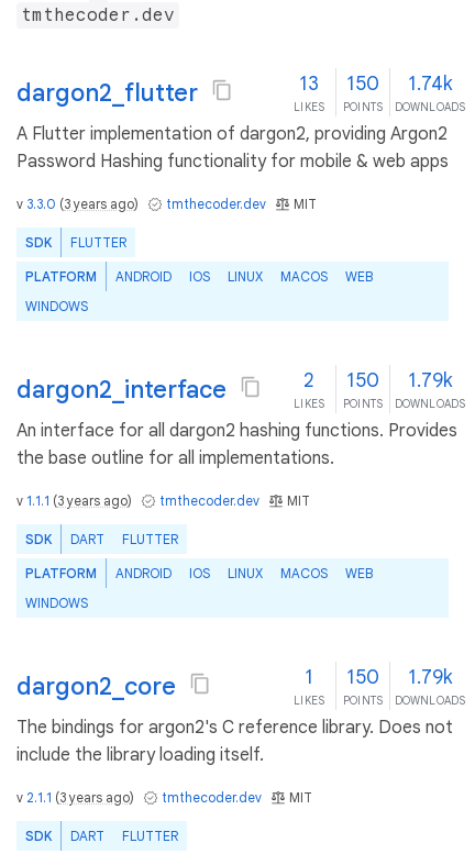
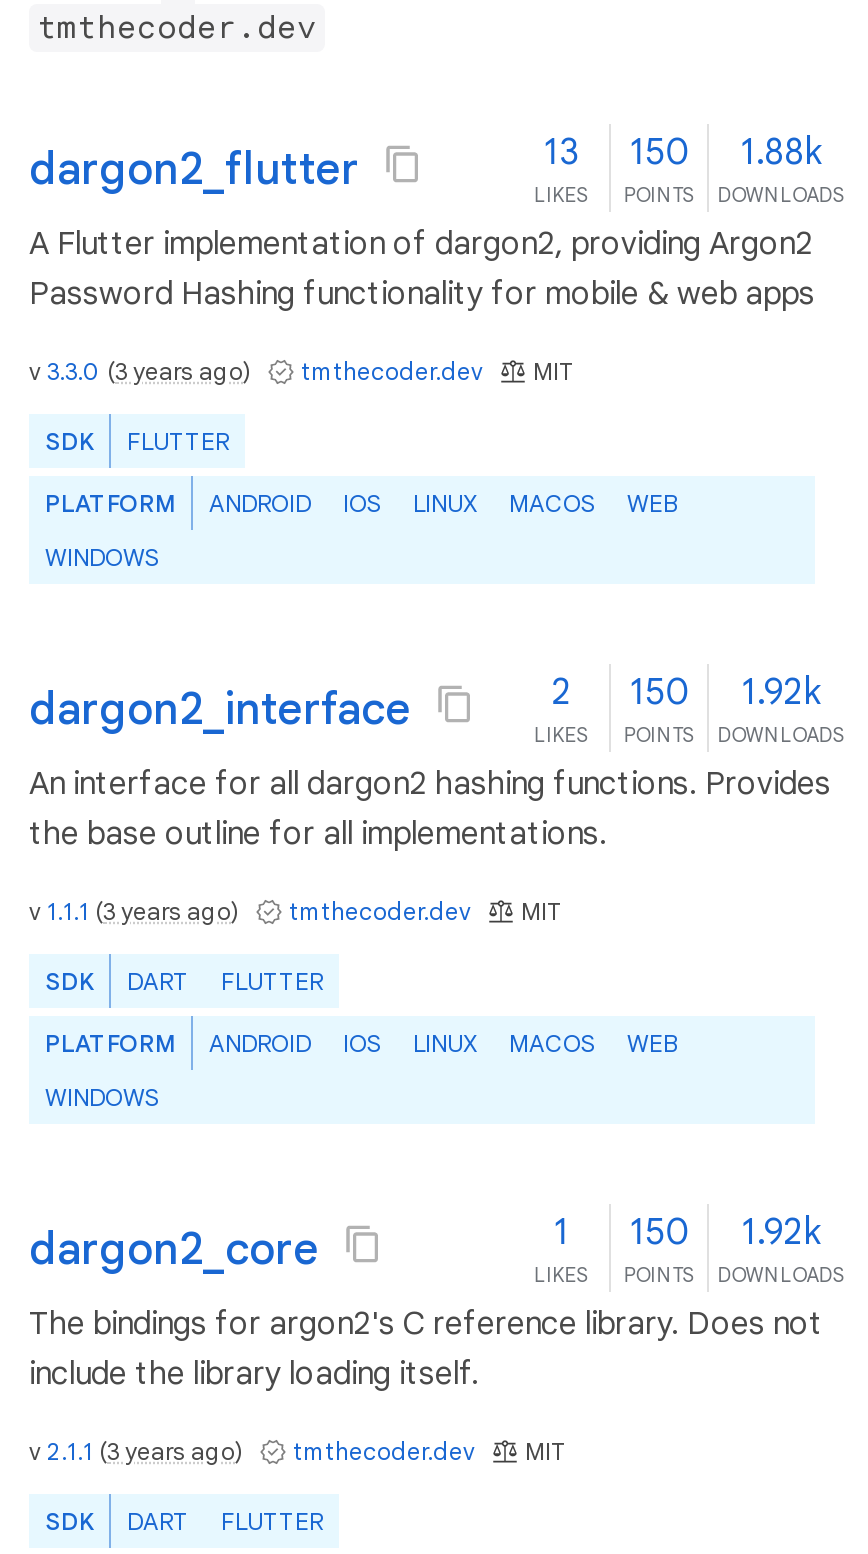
[299,71,452,96] 13 150 1.74k -> [543,130,822,174] 13 150 1.88k
[304,368,452,392] 2 150 1.79k -> [551,670,821,714] 2 150 1.92k
[305,665,452,689] 1 150 1.79k -> [553,1210,821,1254] 1 150 1.92k

